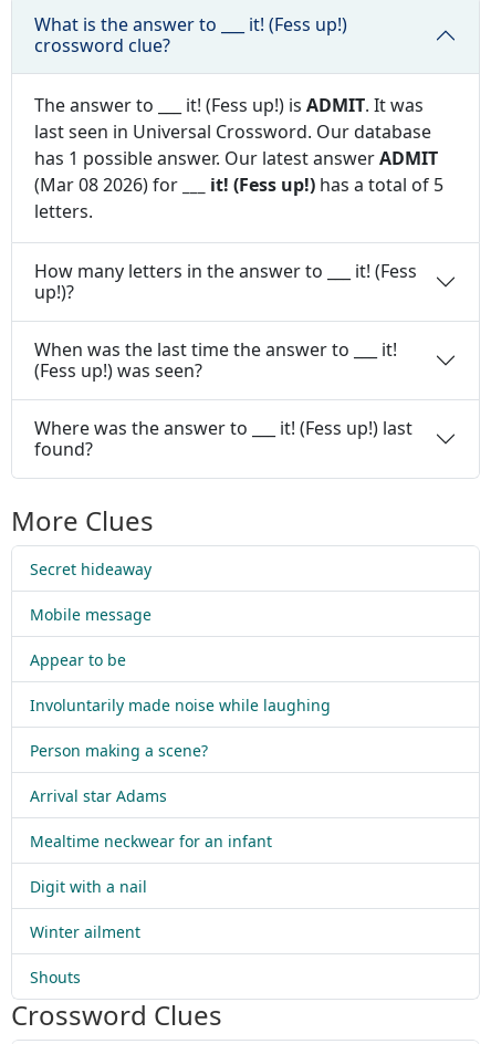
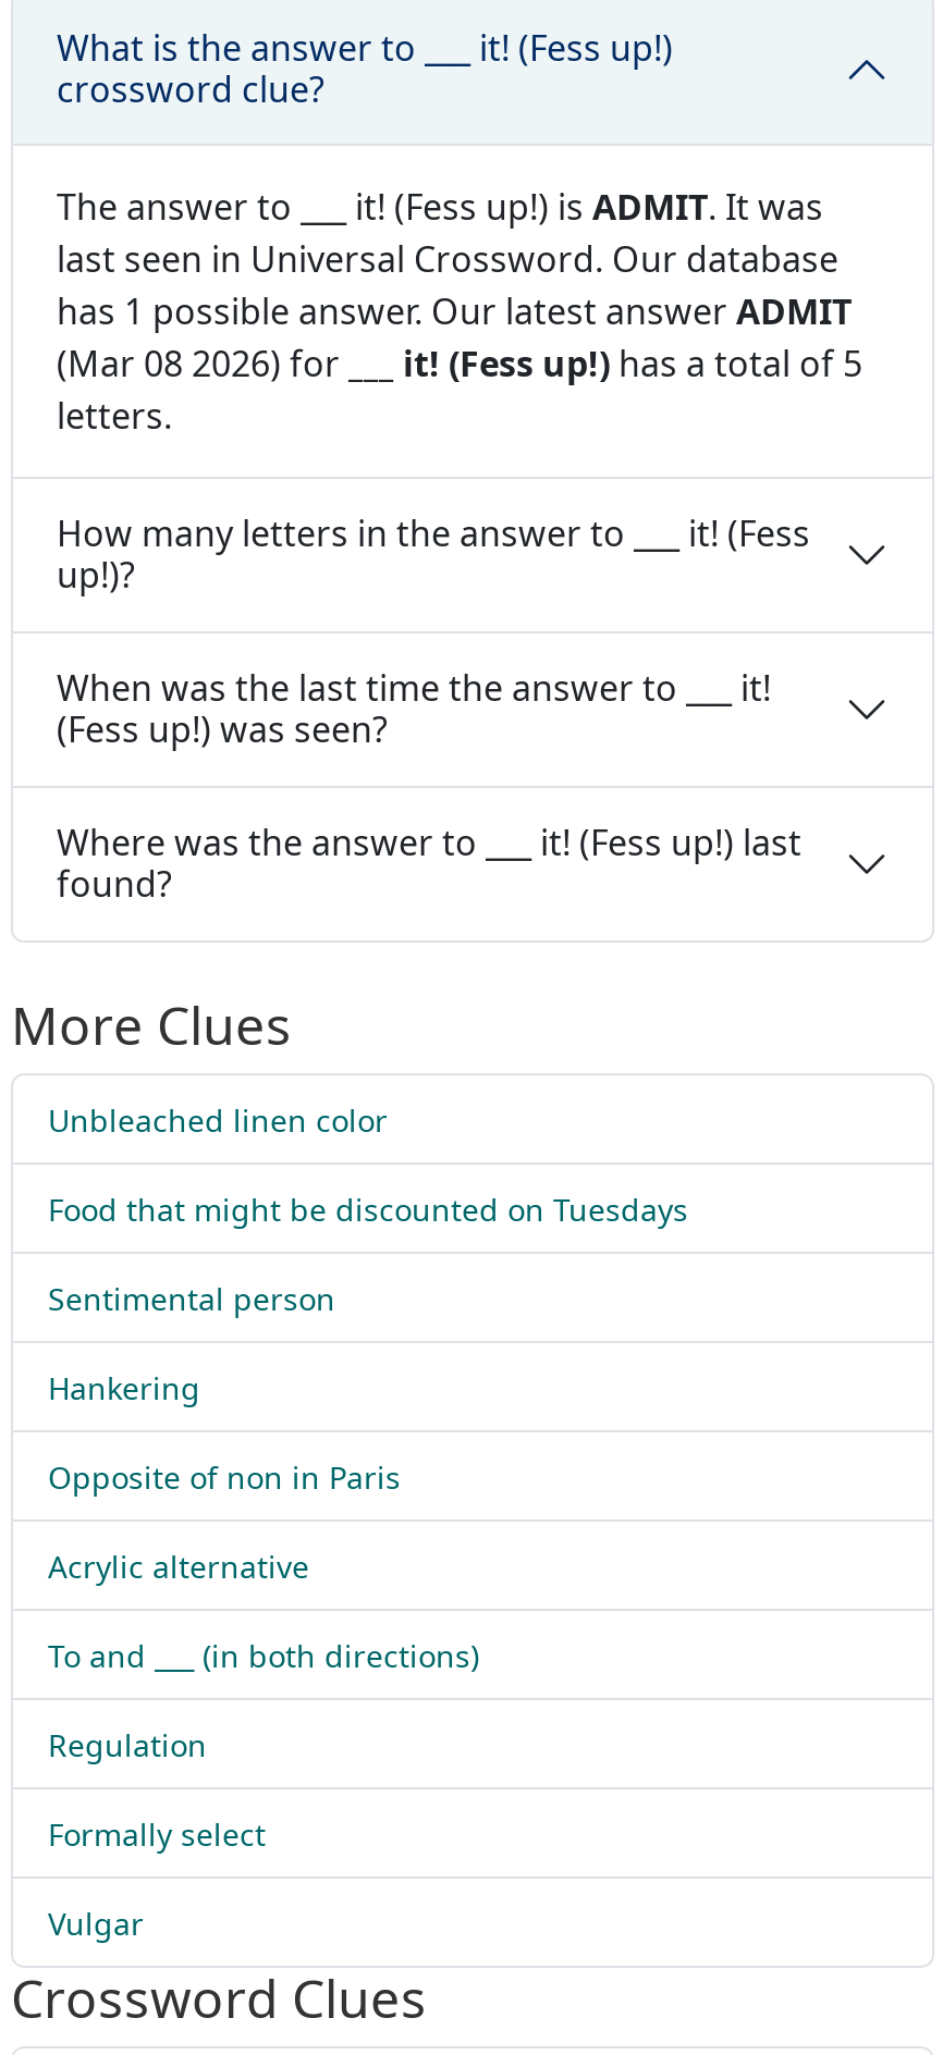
[30,558,152,580] Secret hideaway -> [48,1099,388,1141] Unbleached linen color
[30,604,152,625] Mobile message -> [48,1189,688,1230] Food that might be discounted on Tuesdays
[30,649,126,670] Appear to be -> [48,1278,335,1319] Sentimental person
[30,695,331,716] Involuntarily made noise while laughing -> [48,1367,200,1408] Hankering
[30,740,208,761] Person making a scene? -> [48,1456,401,1498] Opposite of non in Paris
[30,785,167,806] Arrival star Adams -> [48,1546,309,1587] Acrylic alternative
[30,831,272,852] Mealtime neckwear for an infant -> [48,1635,479,1676] To and ___ (in both directions)
[30,876,147,897] Digit with a nail -> [48,1724,207,1765] Regulation
[30,921,140,942] Winter ailment -> [48,1813,266,1855] Formally select
[30,967,81,988] Shouts -> [48,1903,144,1944] Vulgar

